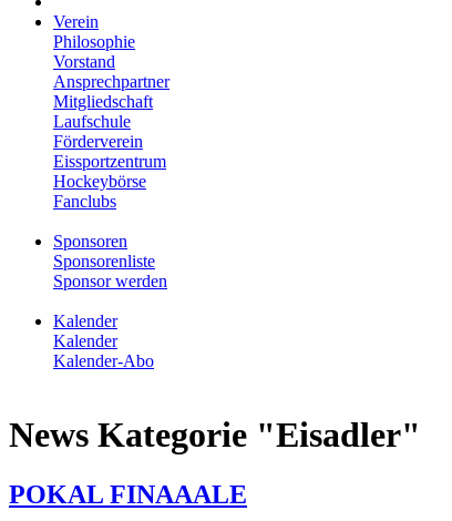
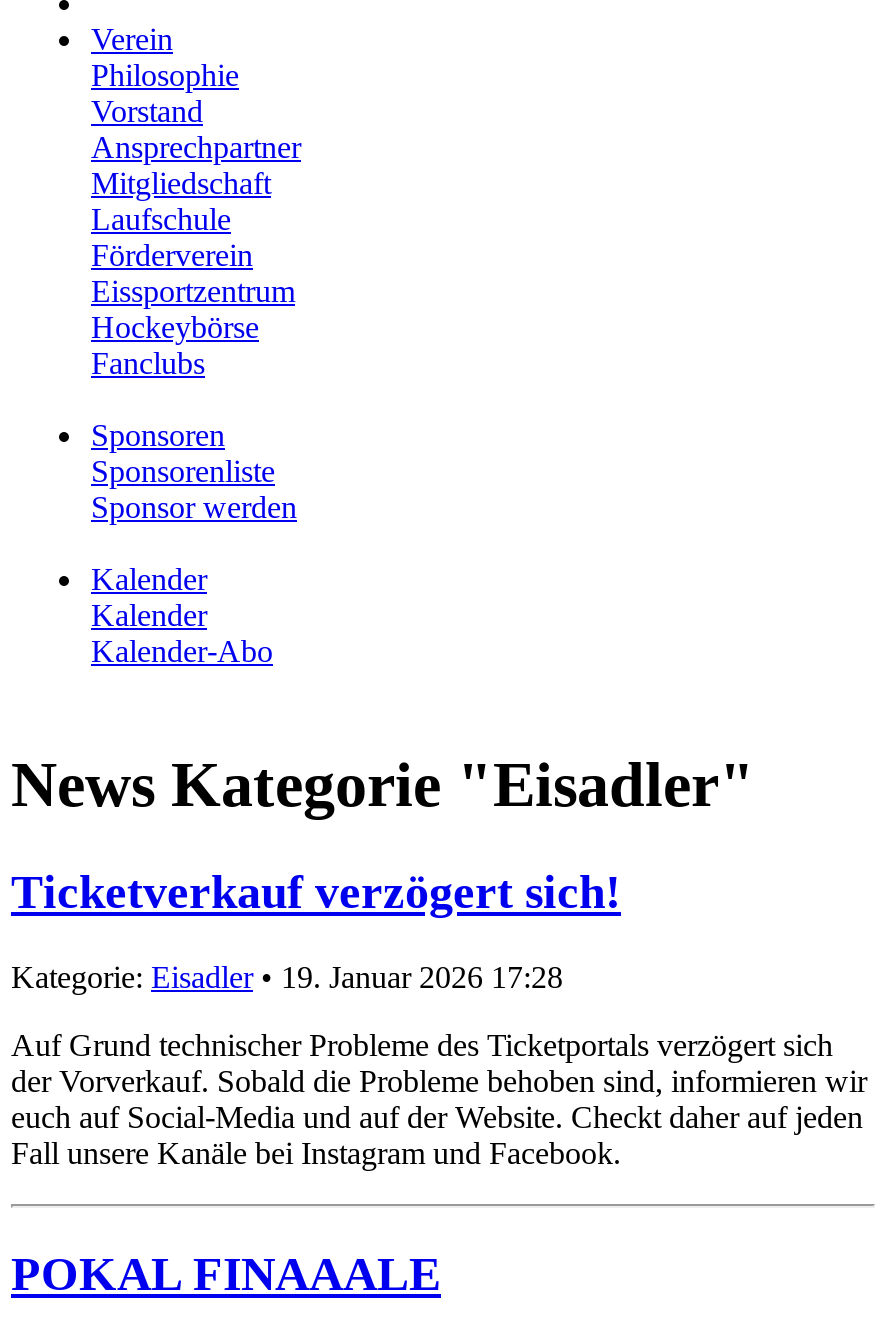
none -> [11,866,867,1170] Ticketverkauf verzögert sich! | Kategorie: Eisadler • 19. Januar 2026 17:28 | Auf Grund technischer Probleme des Ticketportals verzögert sich | der Vorverkauf. Sobald die Probleme behoben sind, informieren wir | euch auf Social-Media und auf der Website. Checkt daher auf jeden | Fall unsere Kanäle bei Instagram und Facebook.

